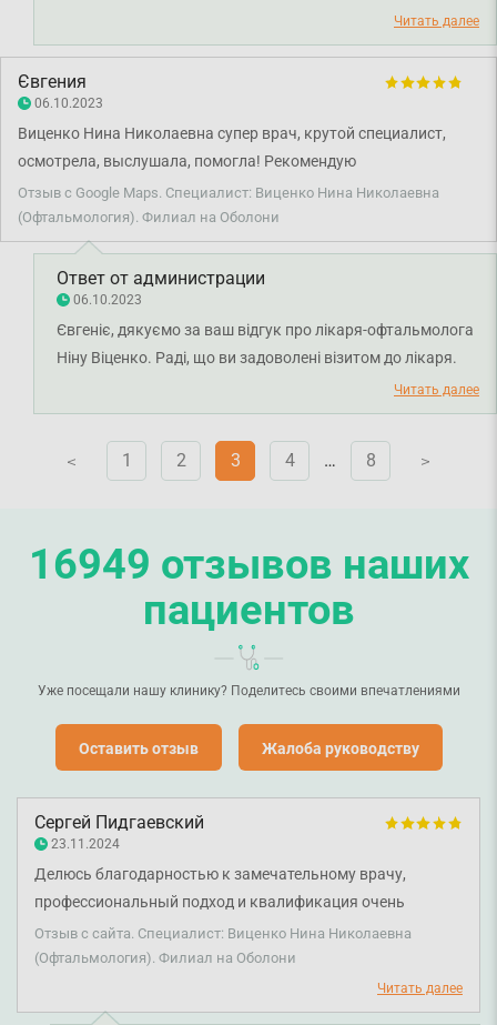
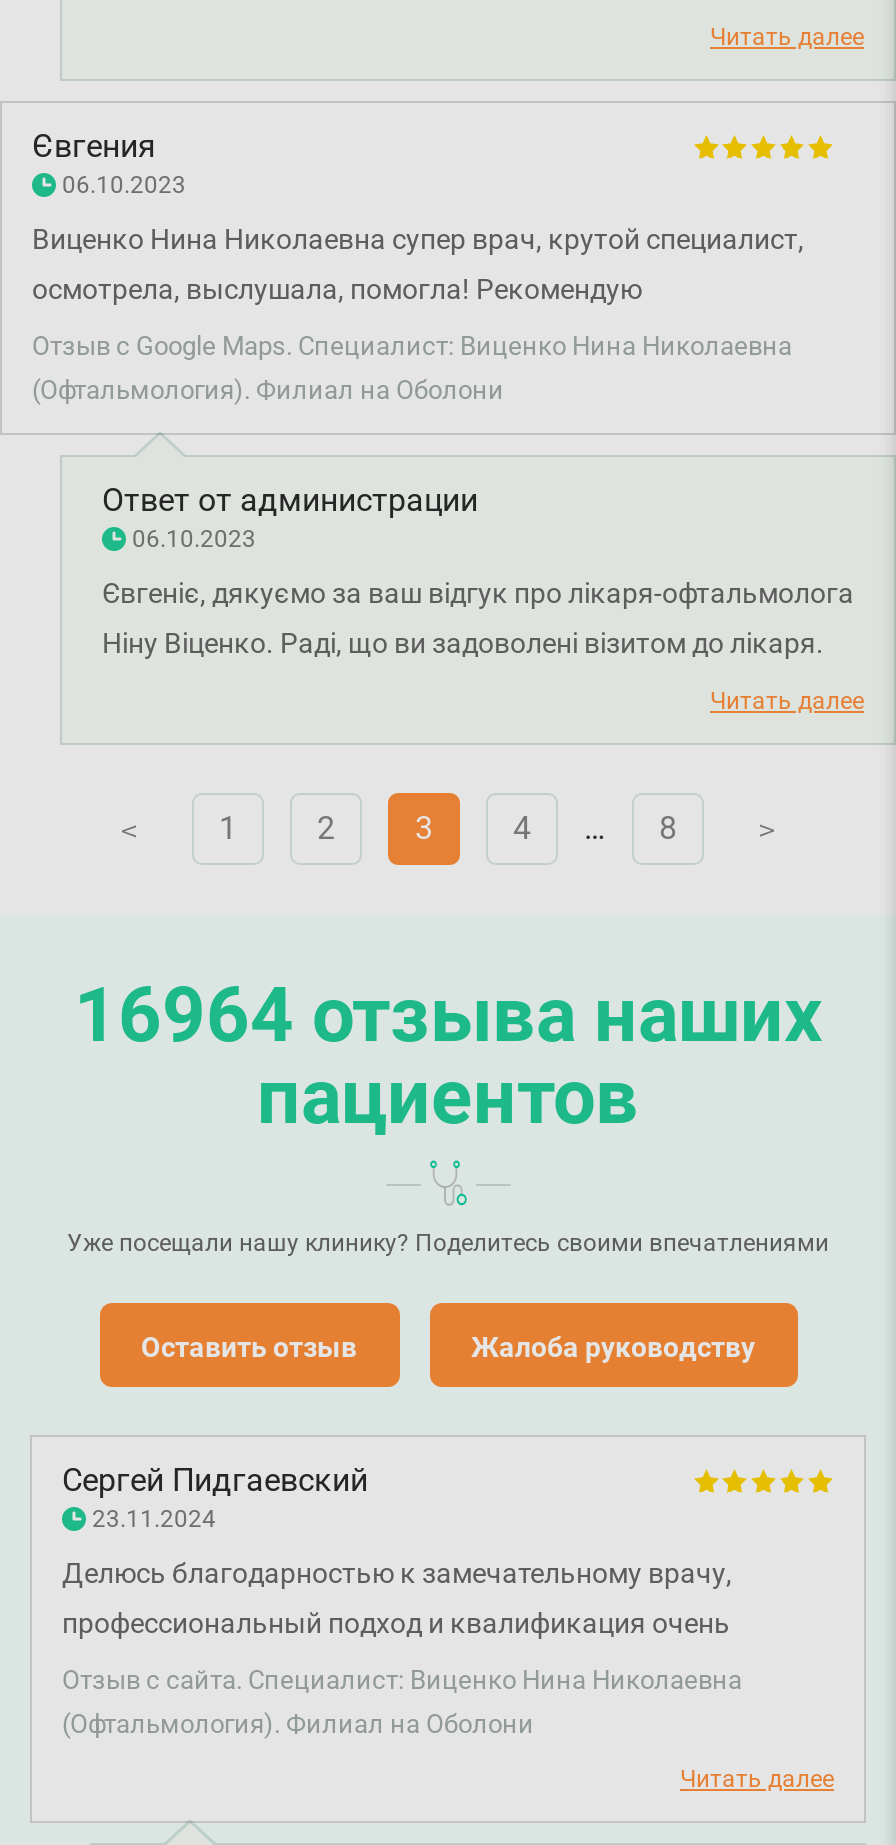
[28,540,469,589] 16949 отзывов наших -> [74,971,822,1059] 16964 отзыва наших

